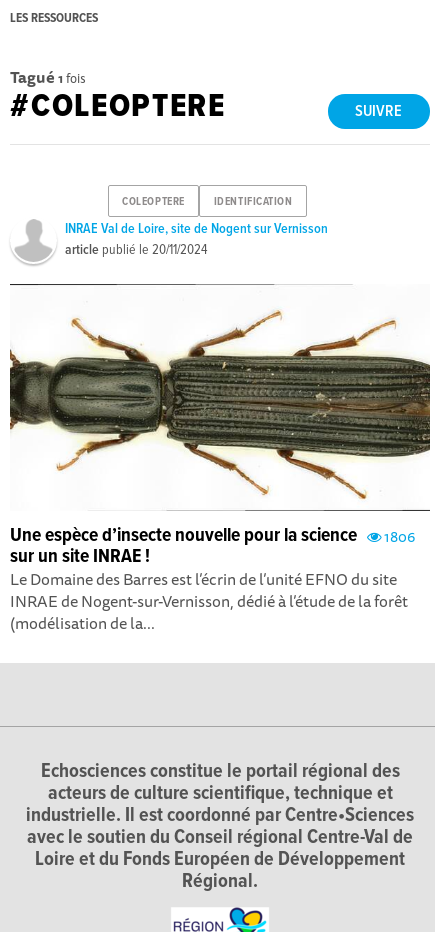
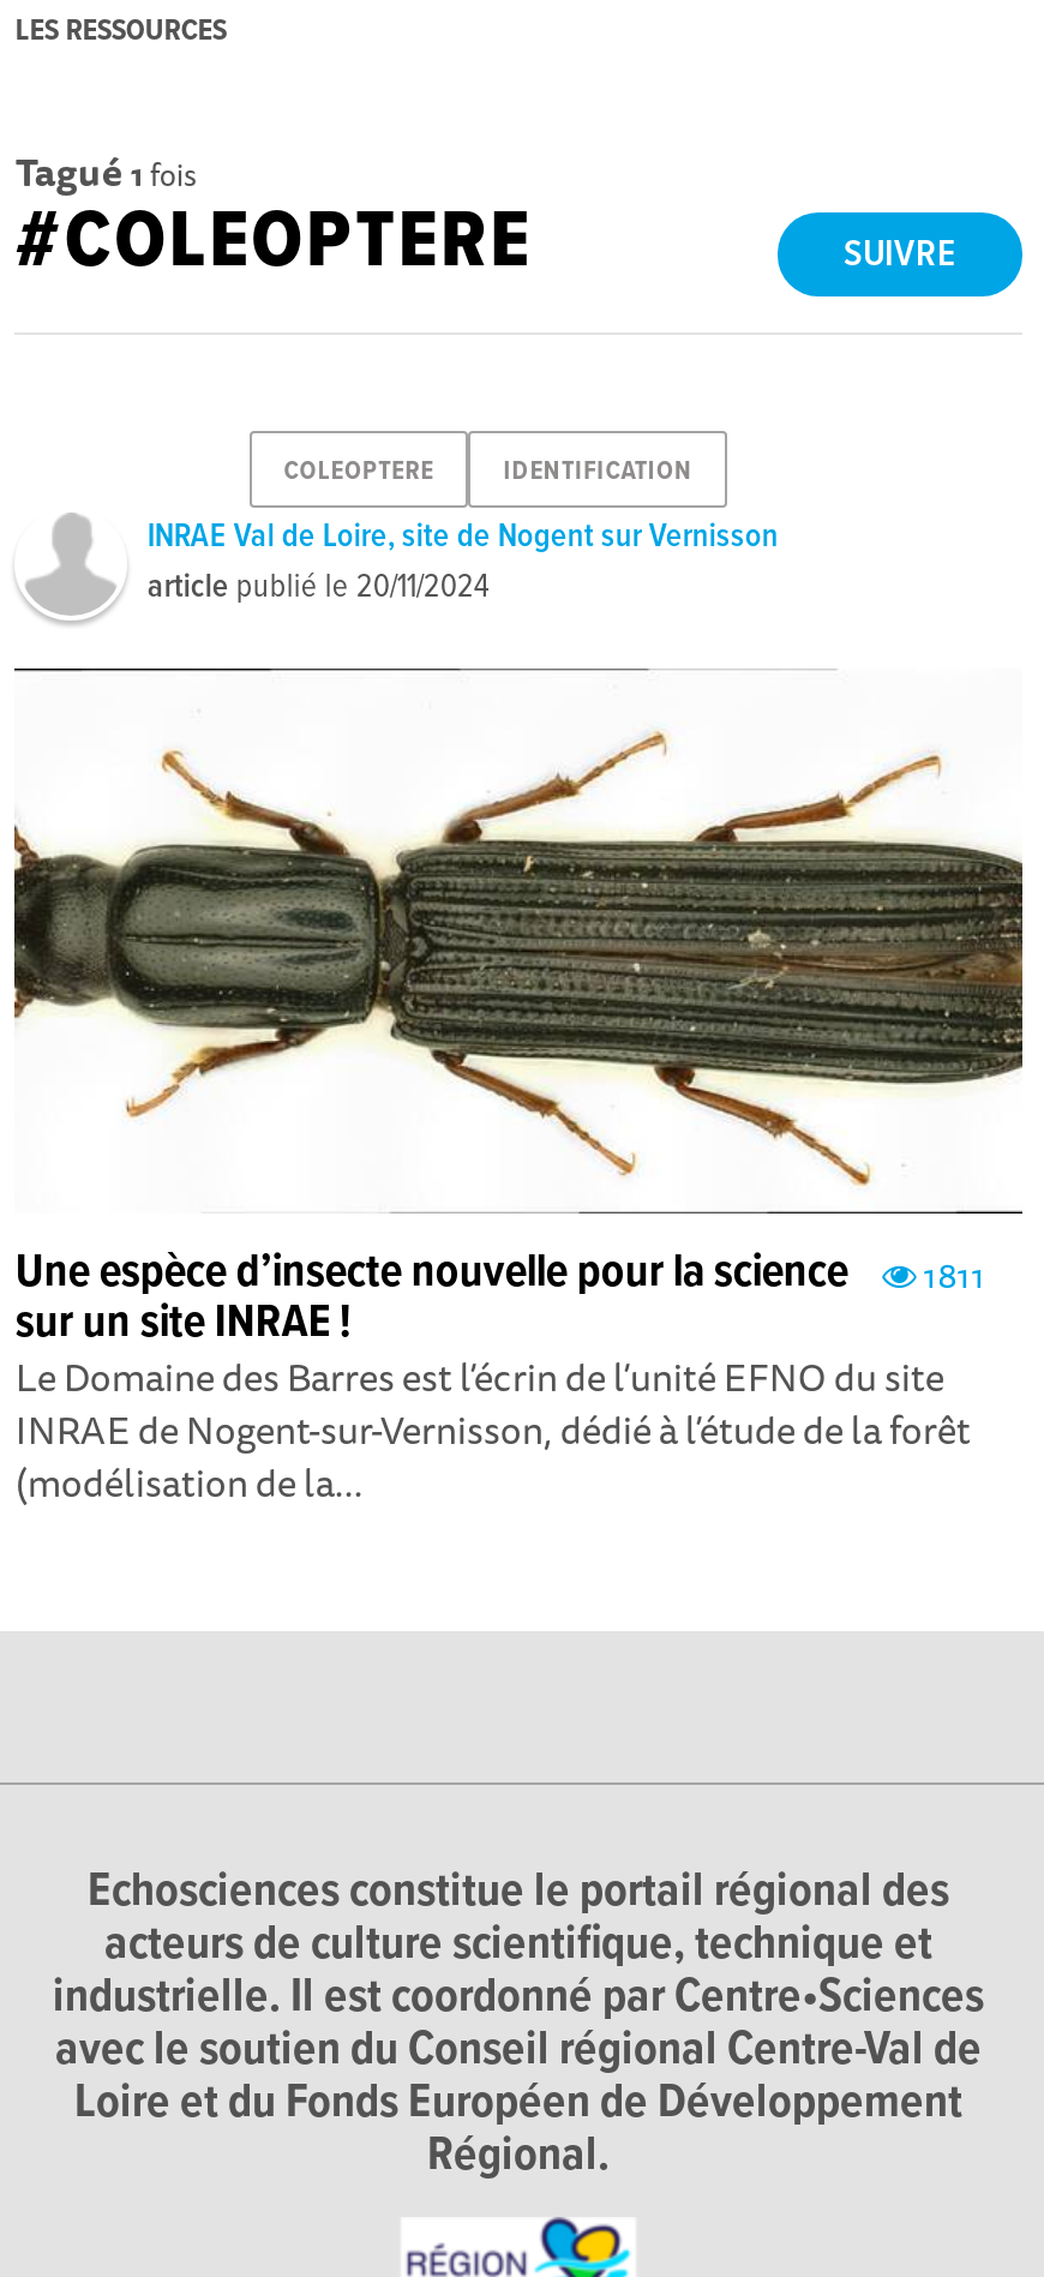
[10,523,415,549] Une espèce d’insecte nouvelle pour la science 1806 -> [15,1243,985,1305] Une espèce d’insecte nouvelle pour la science 1811

